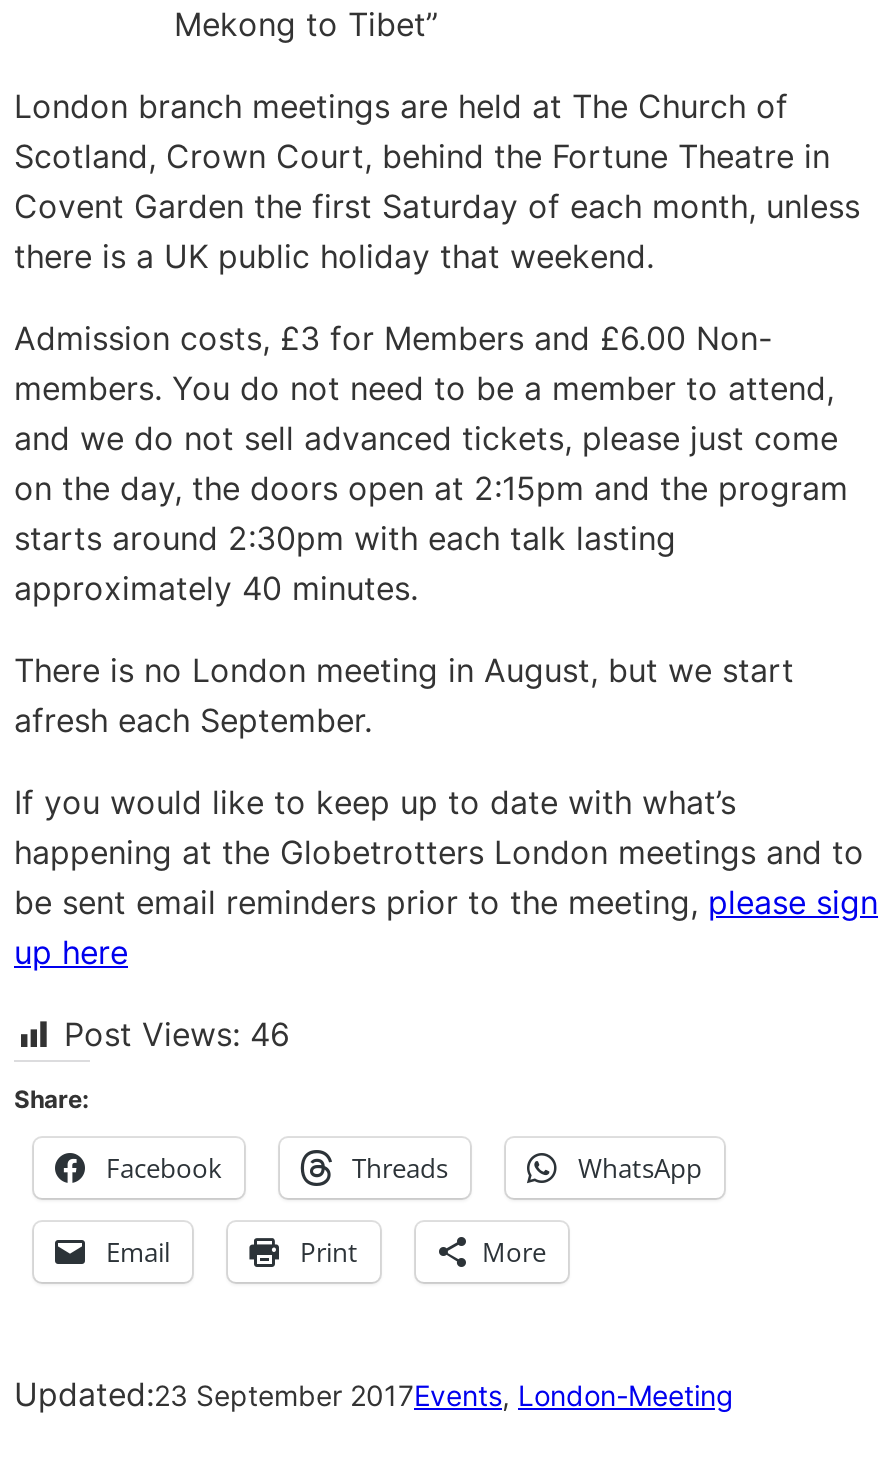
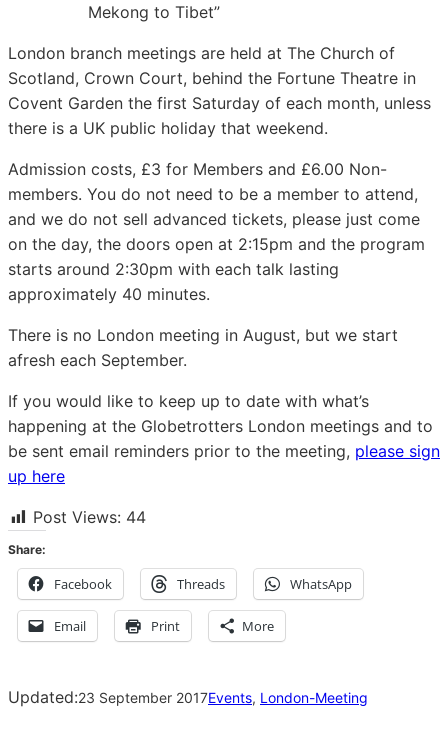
[64,1014,290,1054] Post Views: 46 -> [33,507,146,527] Post Views: 44

